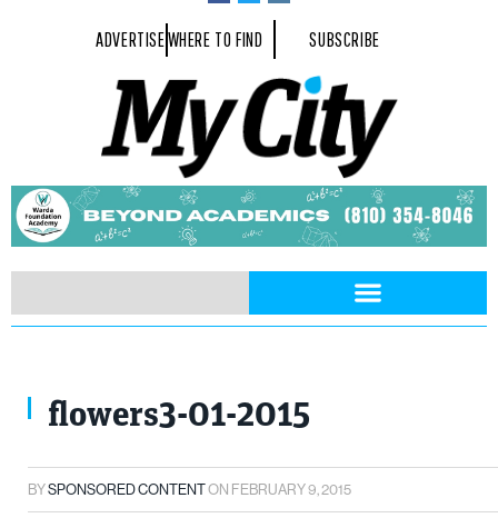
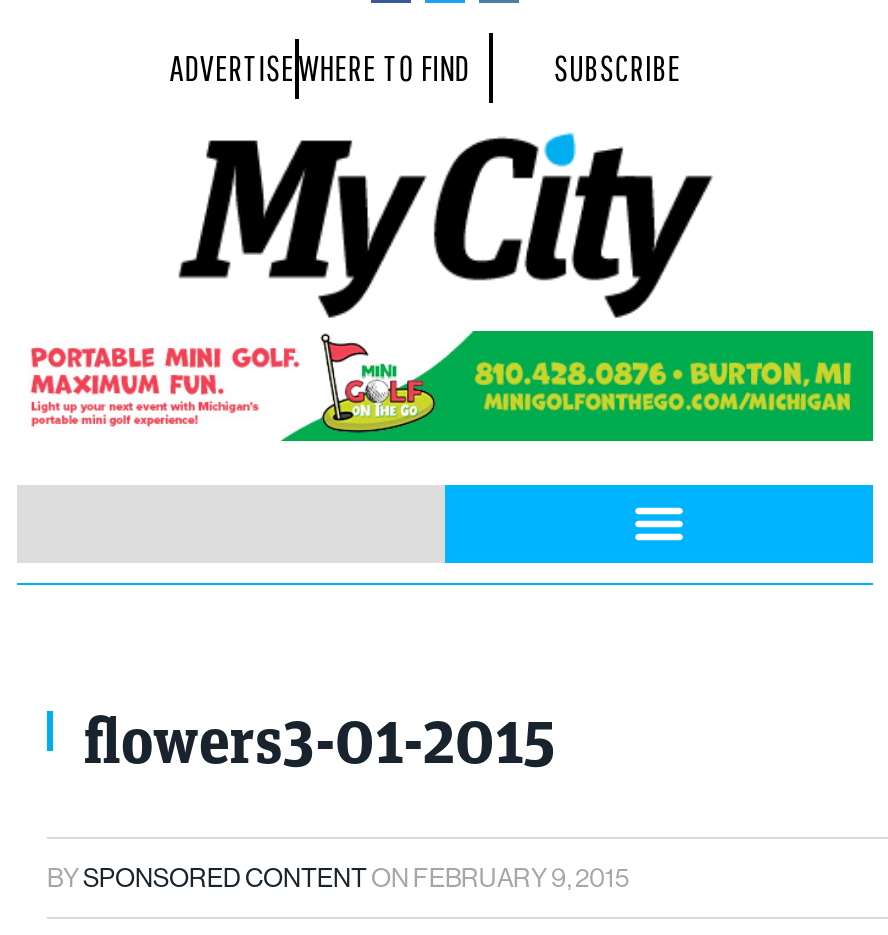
[10,185,487,248] [image] -> [17,331,873,443] [image]

